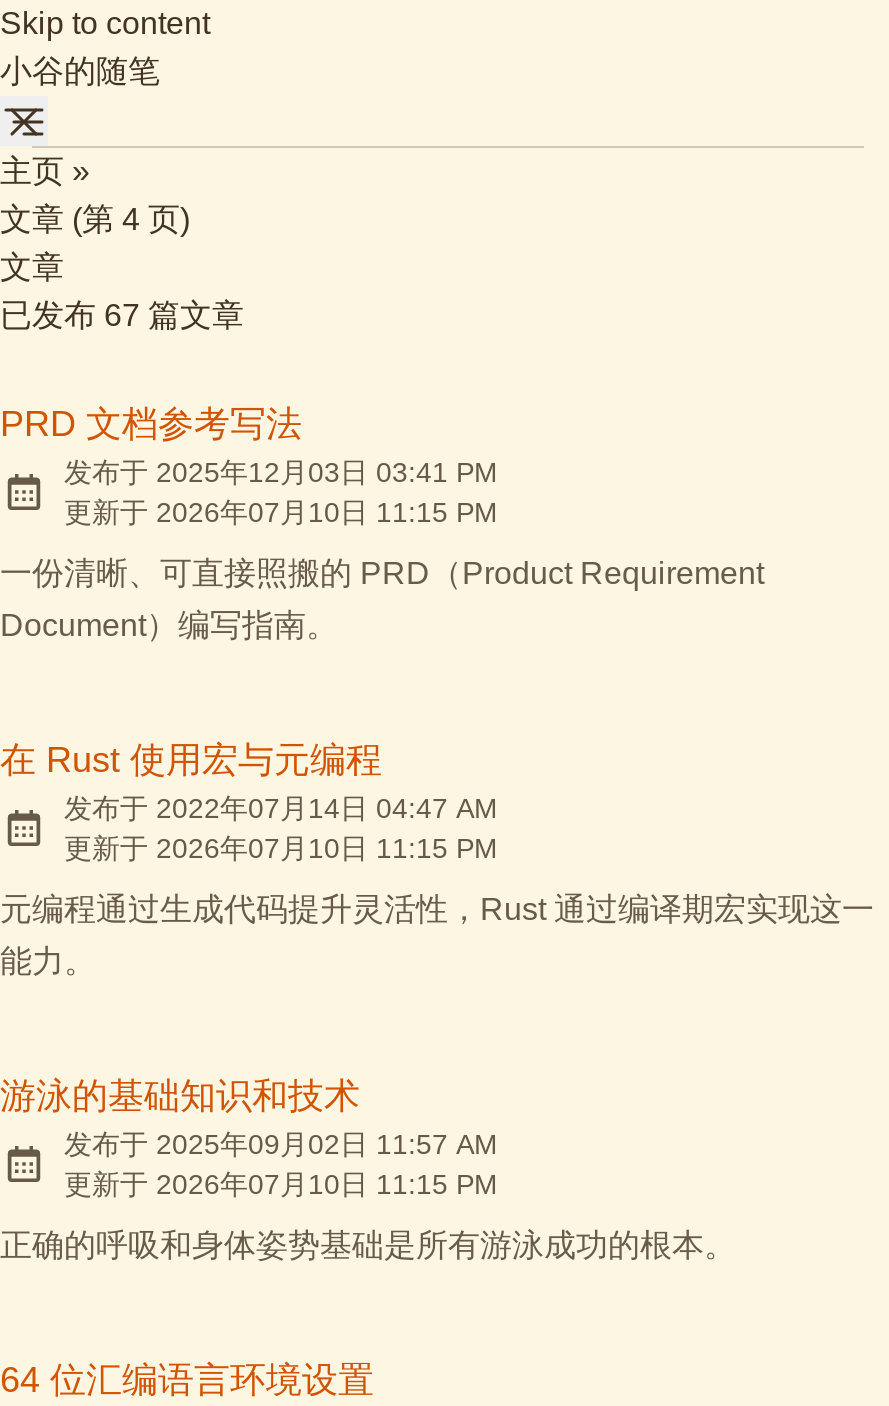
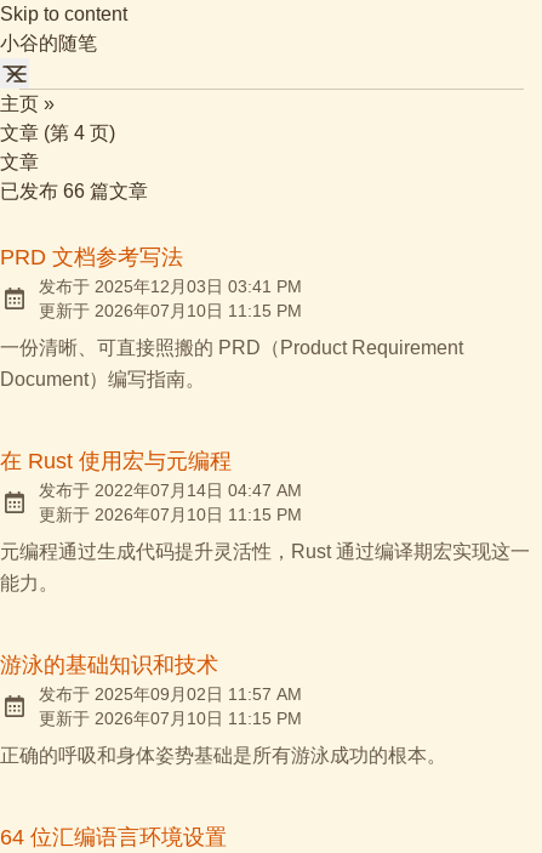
[0,298,244,332] 已发布 67 篇文章 -> [0,181,148,201] 已发布 66 篇文章

